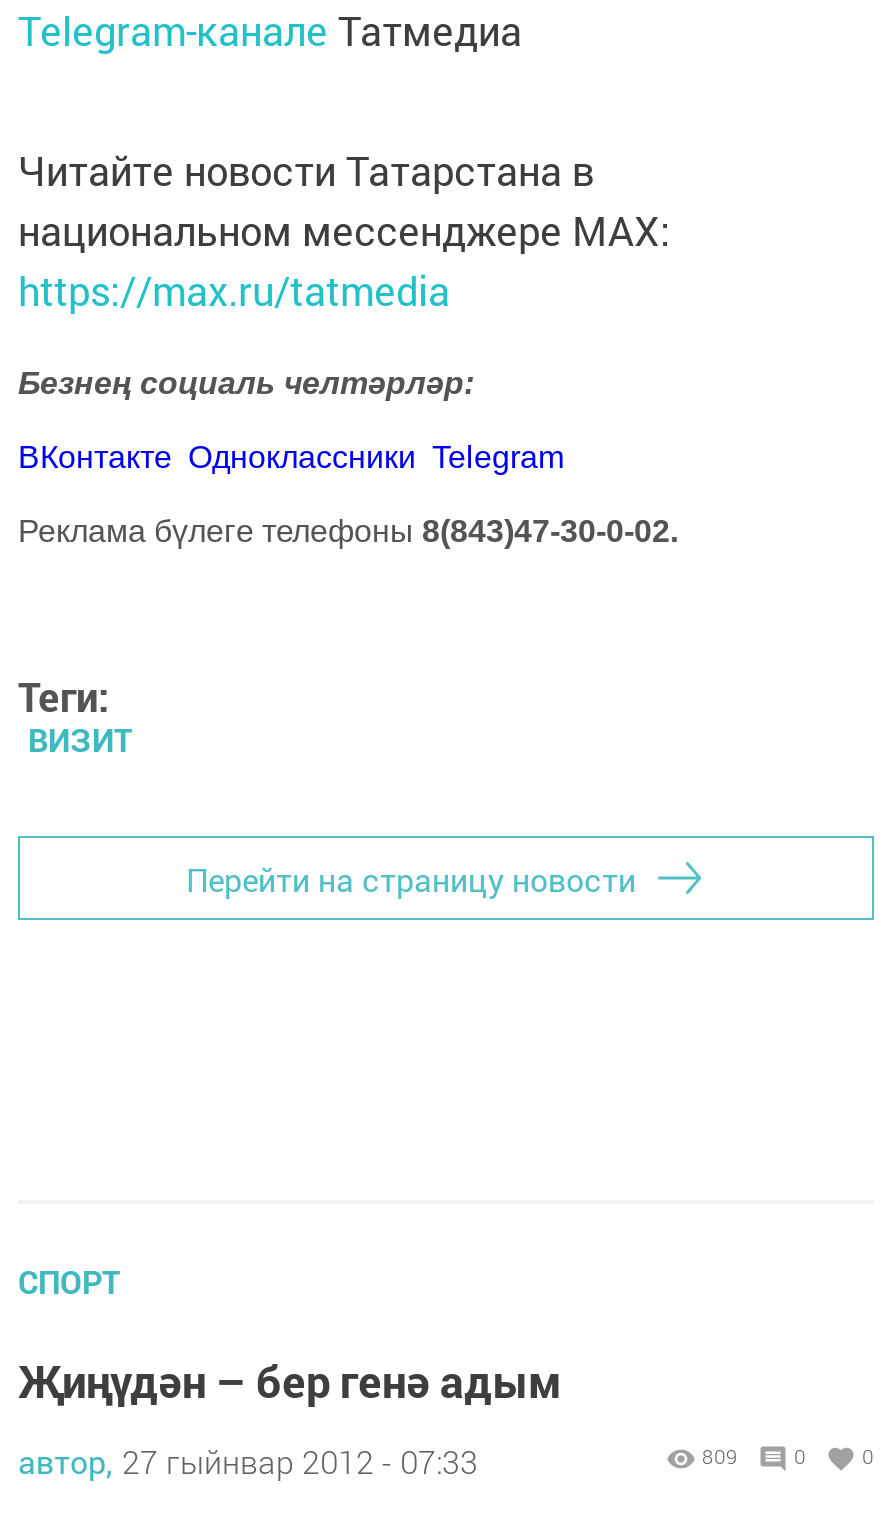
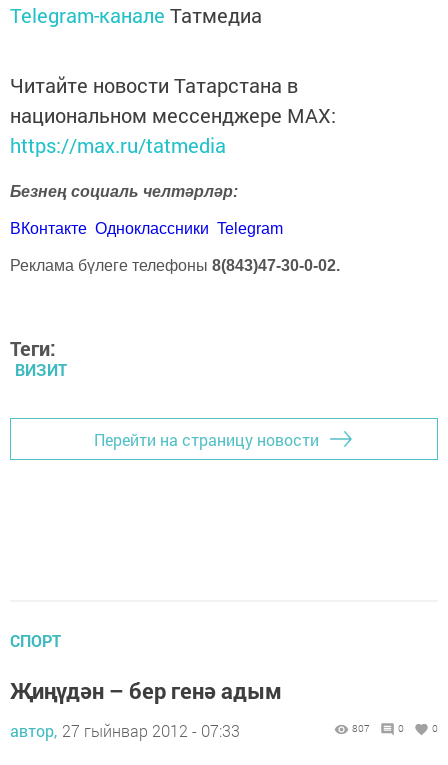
[702,1445,738,1471] 809 -> [352,722,370,735] 807

